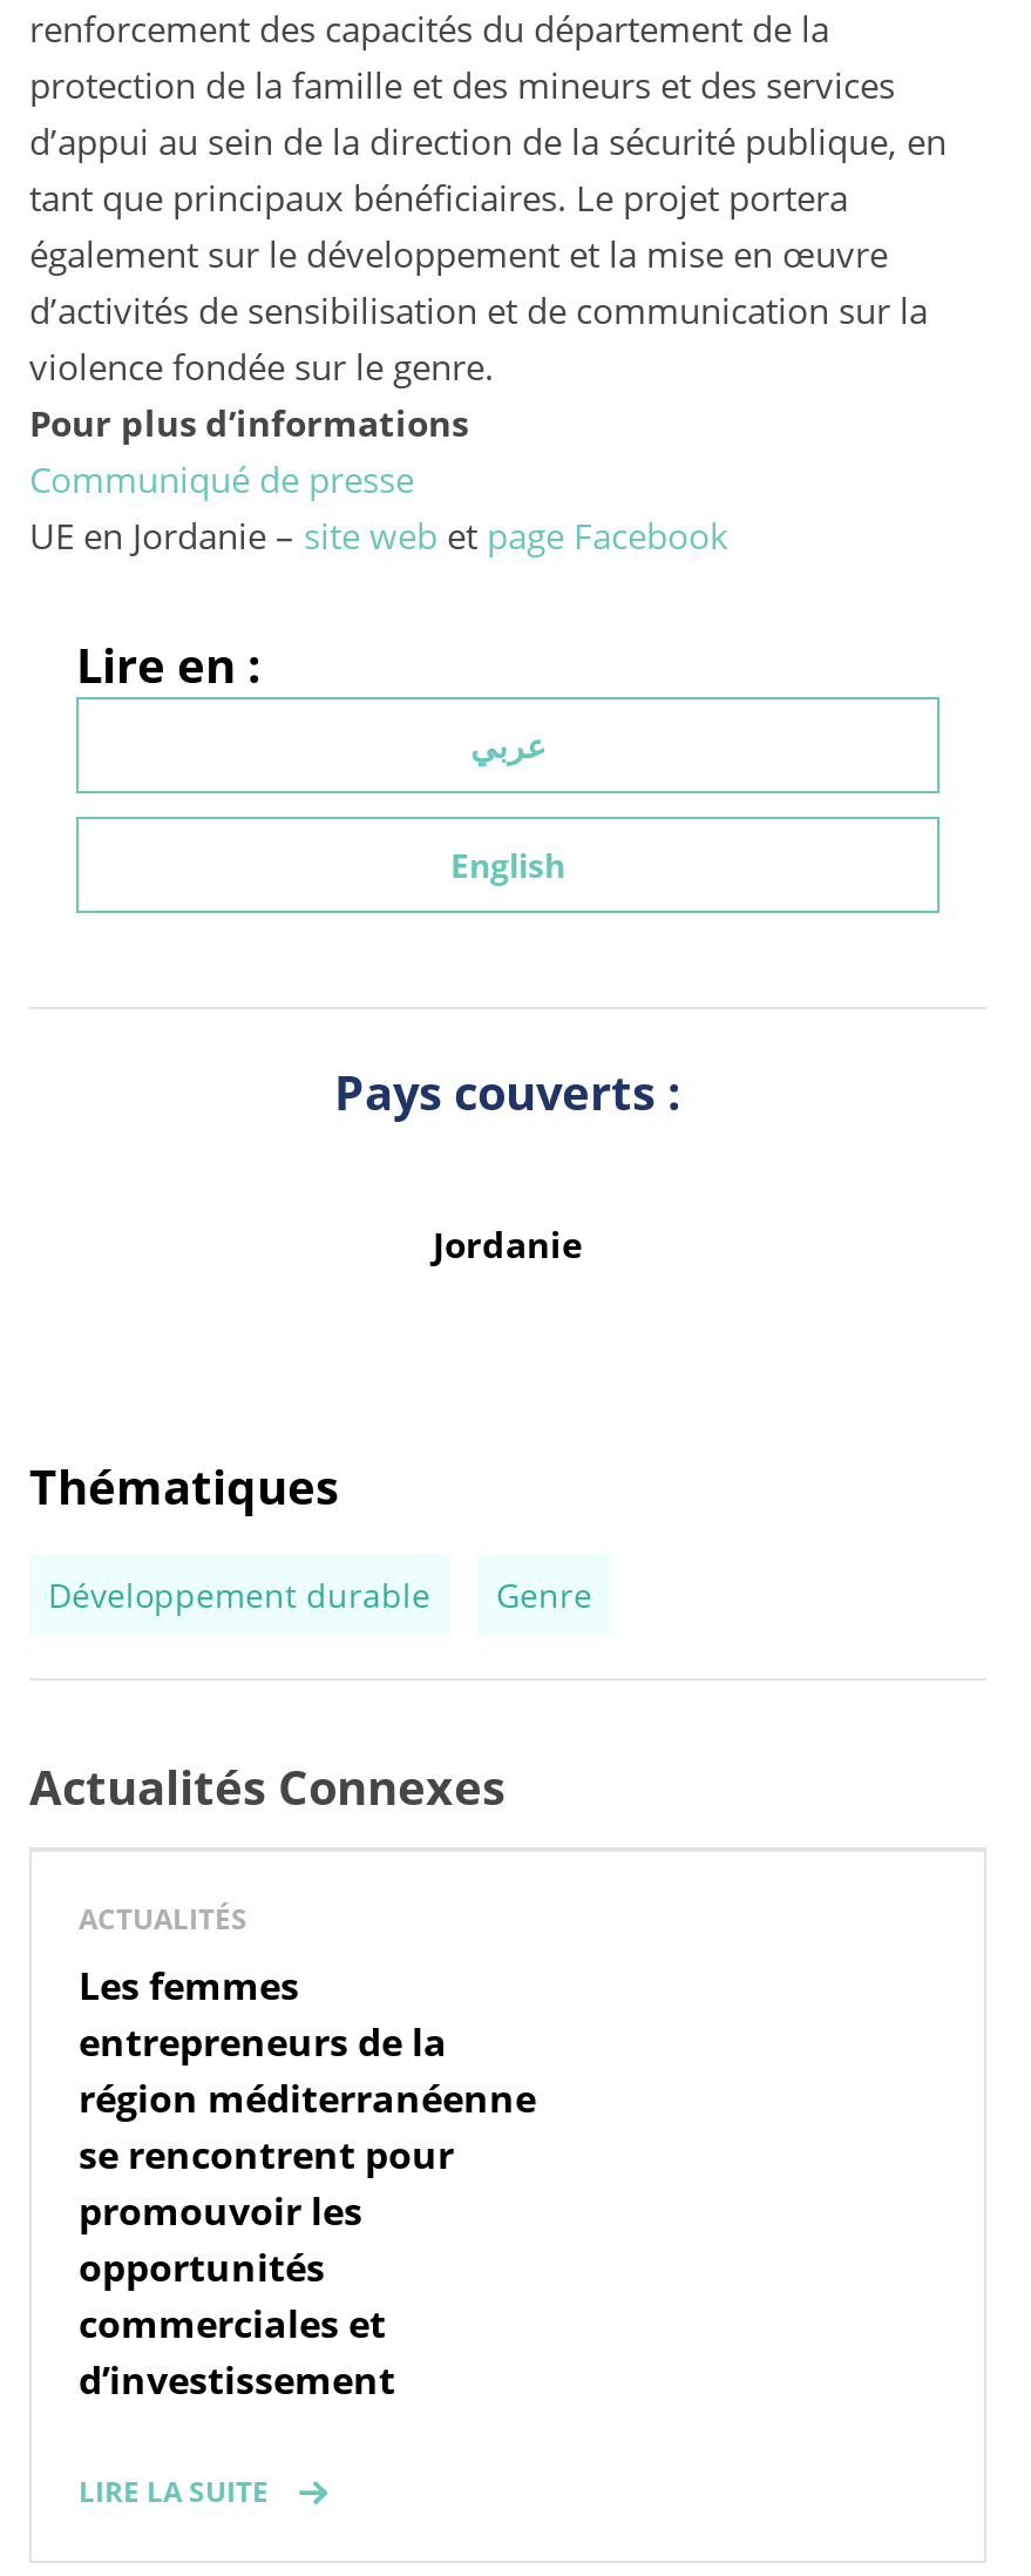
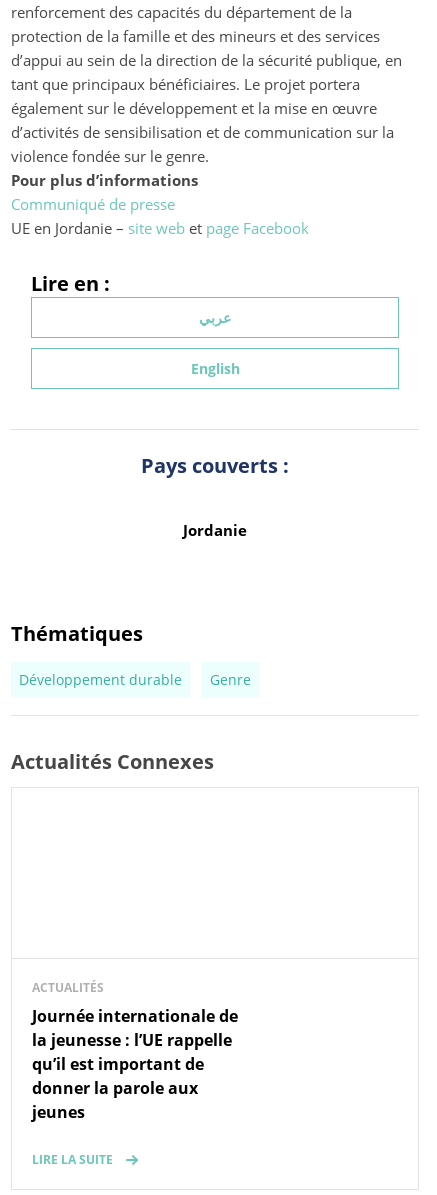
moved [79,1900,247,1940] -> [32,979,104,996]: ACTUALITÉS
[79,1961,536,2407] Les femmes | entrepreneurs de la | région méditerranéenne | se rencontrent pour | promouvoir les | opportunités | commerciales et | d’investissement -> [32,1005,238,1123] Journée internationale de | la jeunesse : l’UE rappelle | qu’il est important de | donner la parole aux | jeunes

